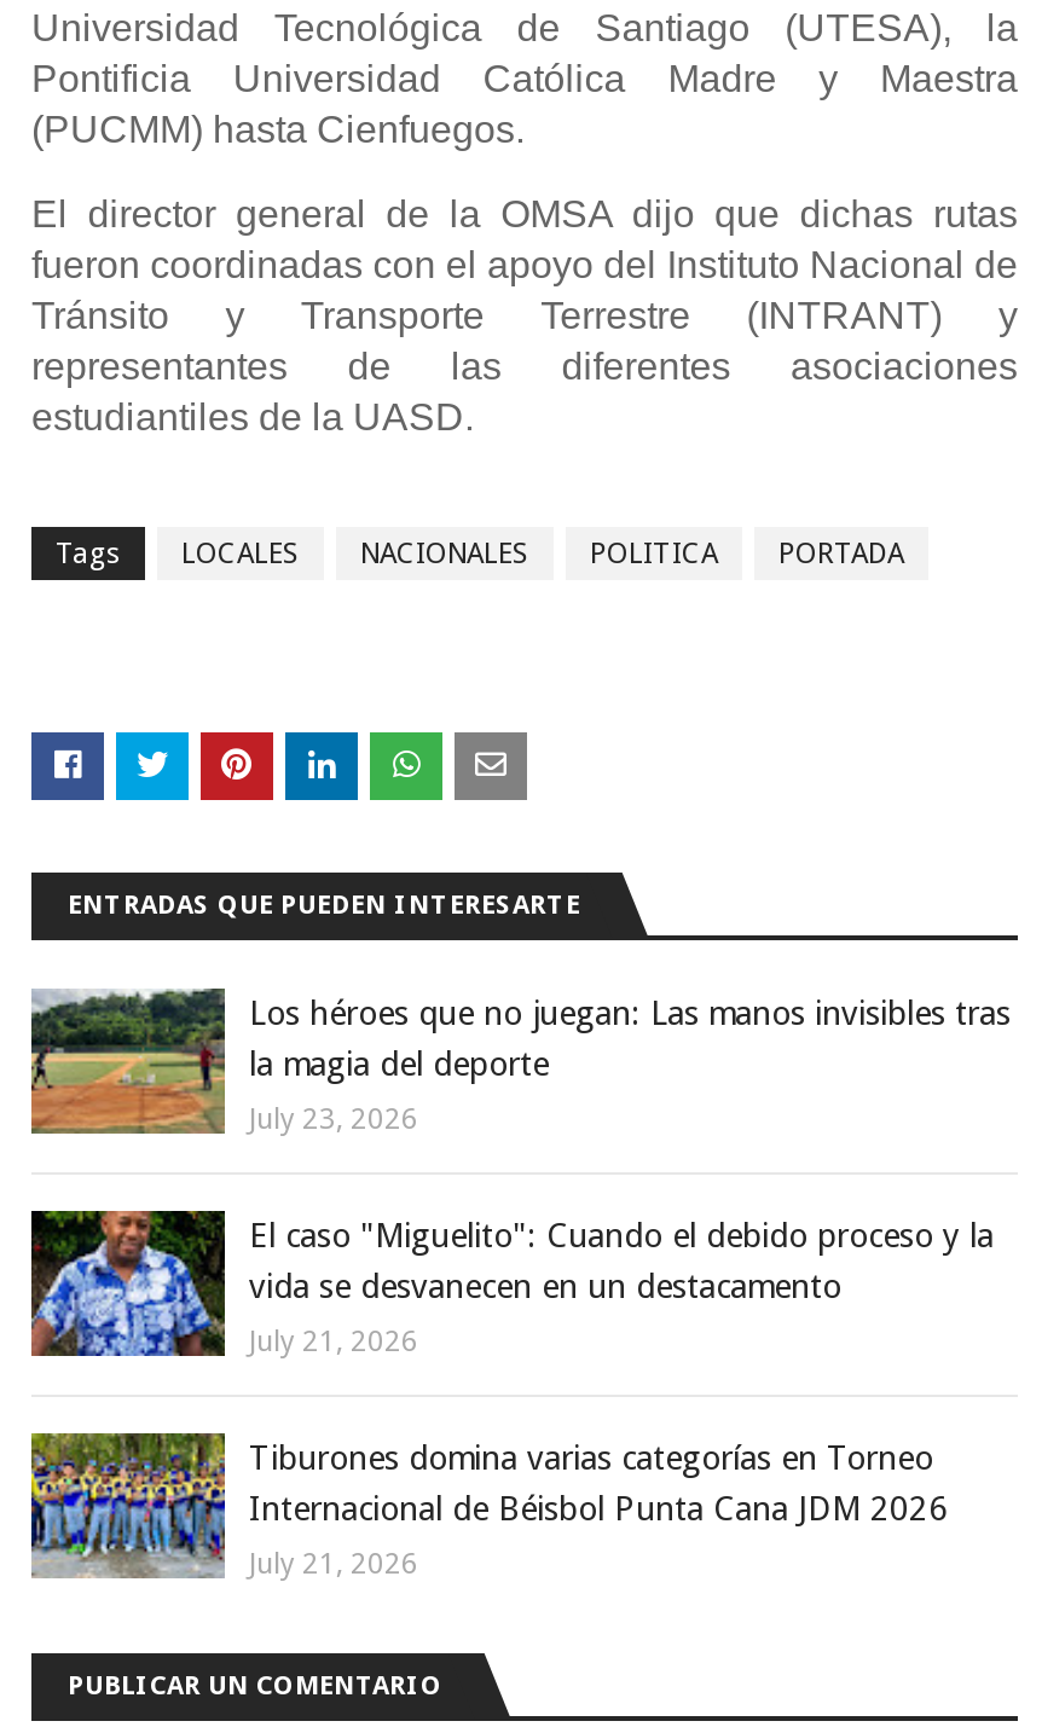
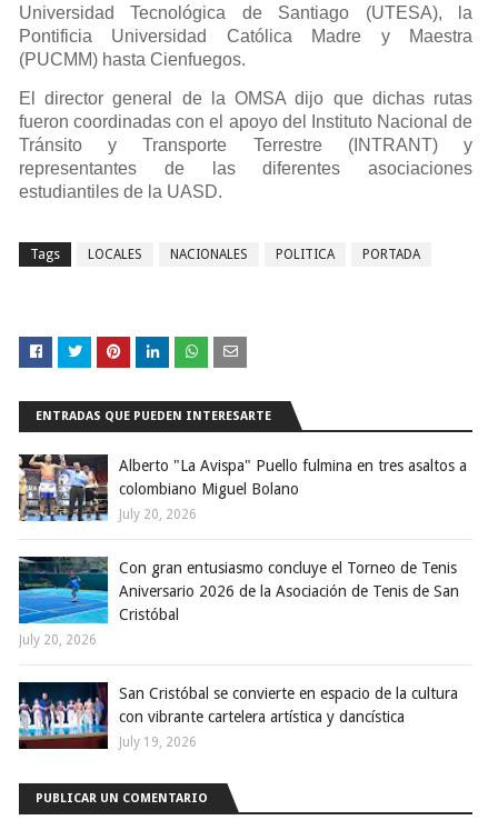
[29,989,1011,1136] [image] | Los héroes que no juegan: Las manos invisibles tras | la magia del deporte -> [19,453,467,522] [image] | Alberto "La Avispa" Puello fulmina en tres asaltos a | colombiano Miguel Bolano
[249,1102,418,1136] July 23, 2026 -> [119,507,197,522] July 20, 2026
[29,1209,994,1308] [image] | El caso "Miguelito": Cuando el debido proceso y la | vida se desvanecen en un destacamento -> [18,556,459,624] [image] | Con gran entusiasmo concluye el Torneo de Tenis | Aniversario 2026 de la Asociación de Tenis de San | Cristóbal
[249,1325,418,1358] July 21, 2026 -> [19,632,97,648] July 20, 2026
[29,1431,948,1578] [image] | Tiburones domina varias categorías en Torneo | Internacional de Béisbol Punta Cana JDM 2026 -> [18,681,458,750] [image] | San Cristóbal se convierte en espacio de la cultura | con vibrante cartelera artística y dancística
[249,1547,418,1581] July 21, 2026 -> [119,734,197,750] July 19, 2026

